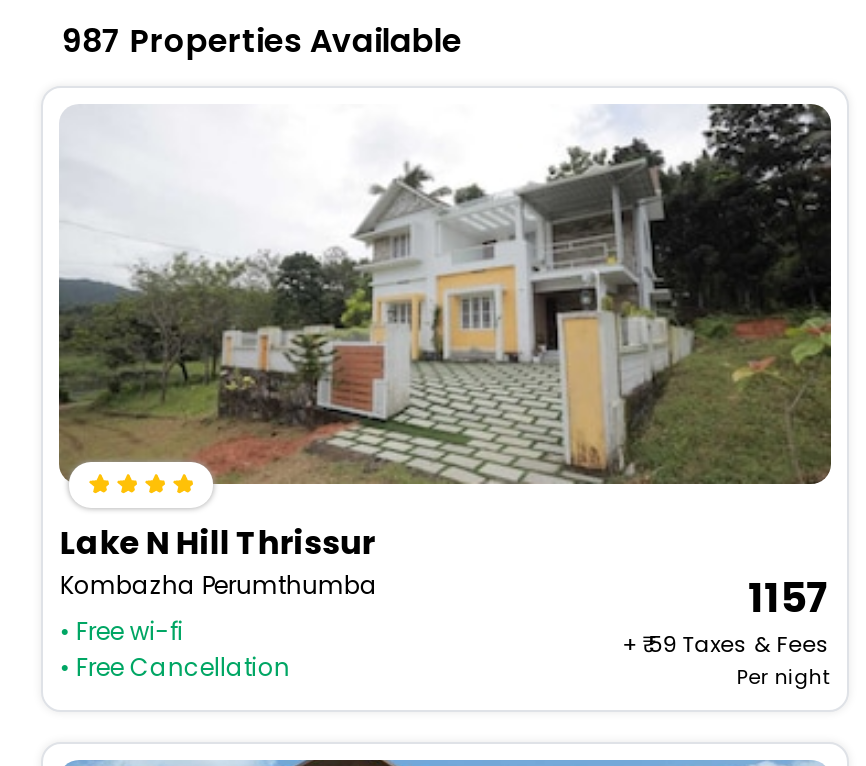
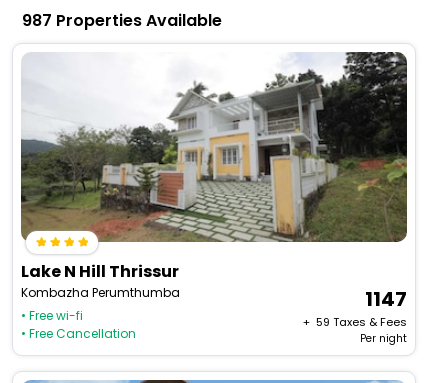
[748,570,830,626] 1157 -> [365,285,407,313] 1147

